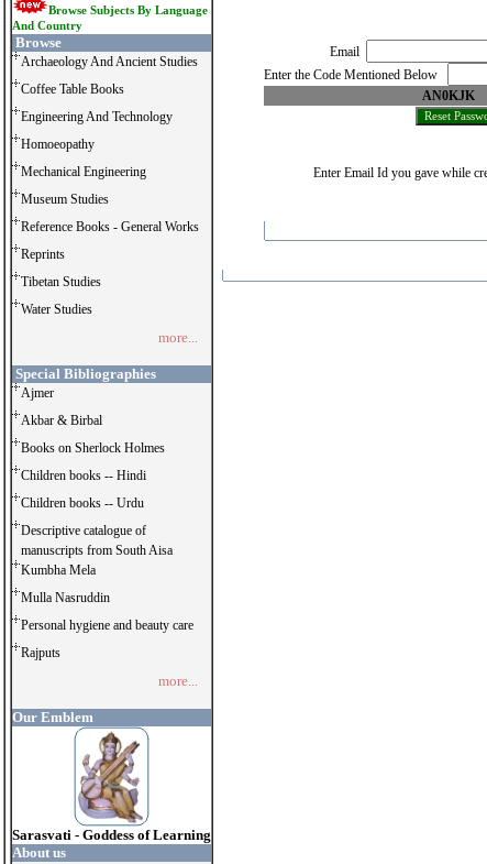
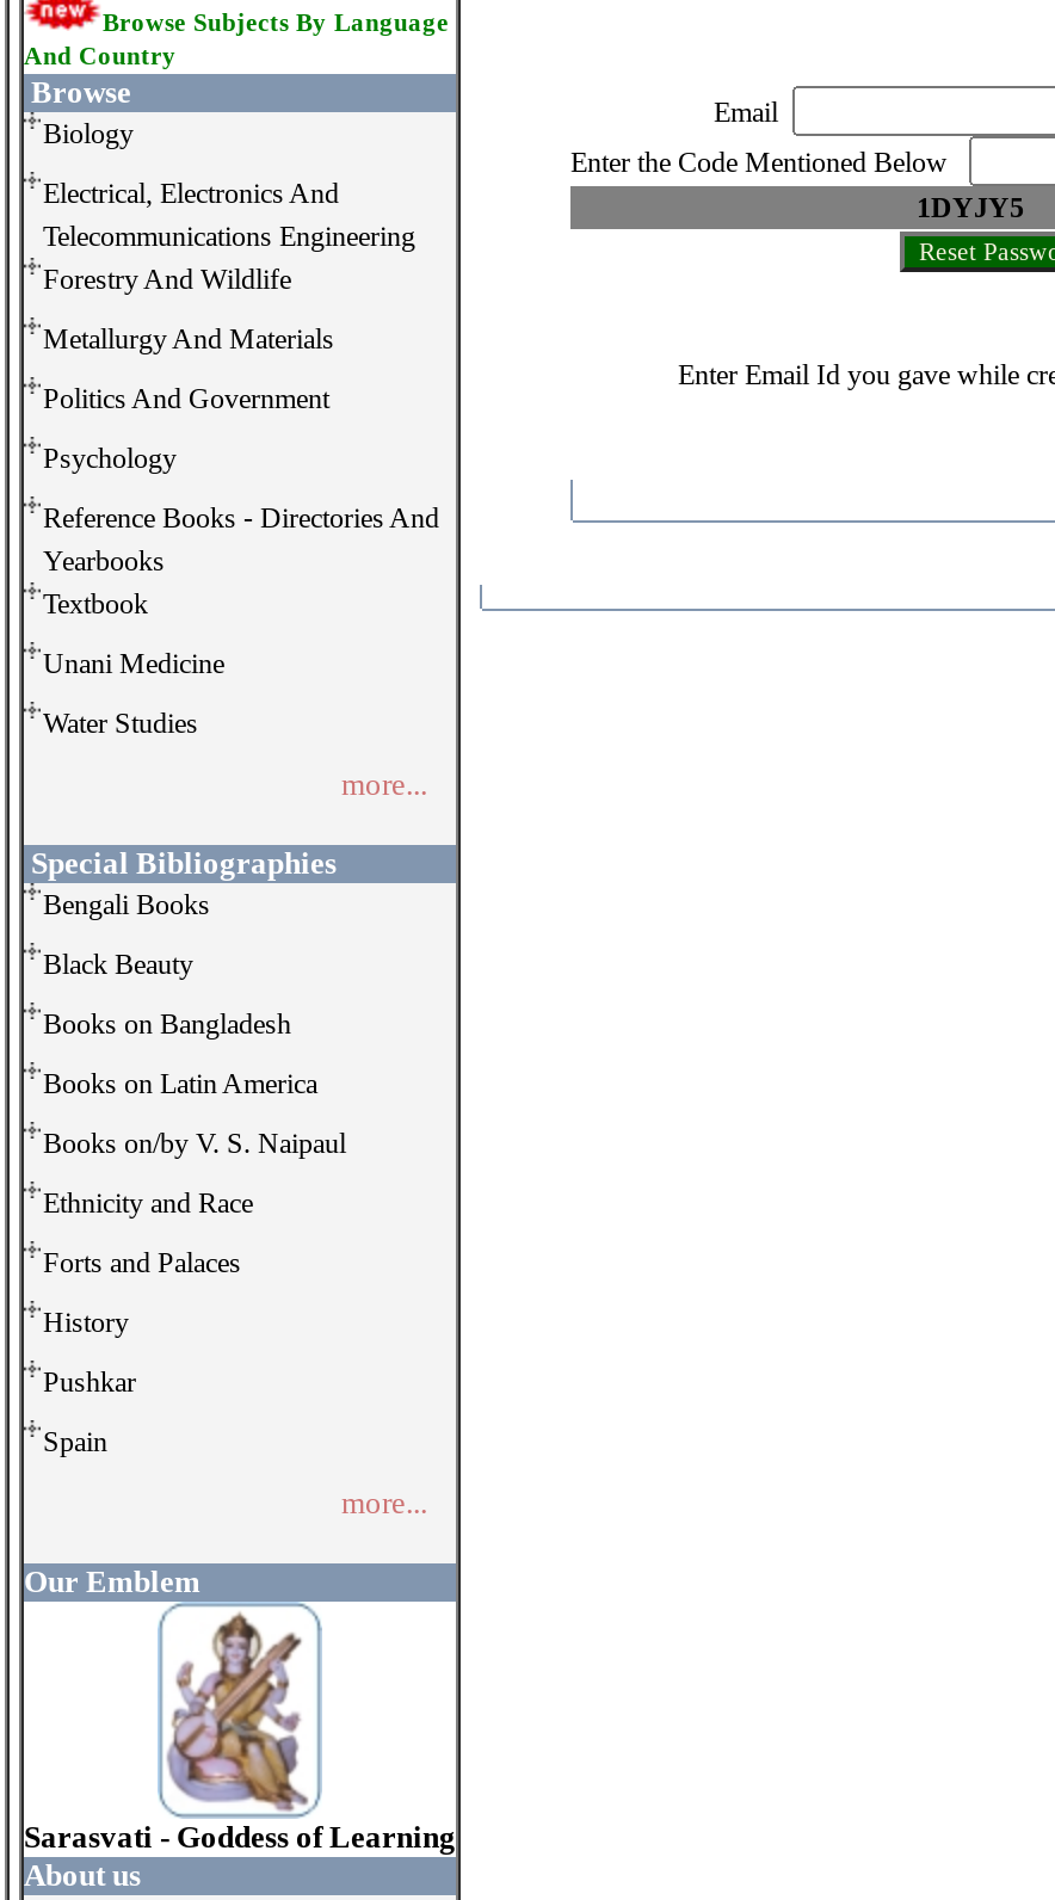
[21,54,199,289] Archaeology And Ancient Studies | Coffee Table Books | Engineering And Technology | Homoeopathy | Mechanical Engineering | Museum Studies | Reference Books - General Works | Reprints | Tibetan Studies -> [43,117,439,680] Biology | Electrical, Electronics And | Telecommunications Engineering | Forestry And Wildlife | Metallurgy And Materials | Politics And Government | Psychology | Reference Books - Directories And | Yearbooks | Textbook | Unani Medicine
[422,88,474,103] AN0KJK -> [917,191,1024,224] 1DYJY5
[21,385,193,660] Ajmer | Akbar & Birbal | Books on Sherlock Holmes | Children books -- Hindi | Children books -- Urdu | Descriptive catalogue of | manuscripts from South Aisa | Kumbha Mela | Mulla Nasruddin | Personal hygiene and beauty care | Rajputs -> [43,888,346,1458] Bengali Books | Black Beauty | Books on Bangladesh | Books on Latin America | Books on/by V. S. Naipaul | Ethnicity and Race | Forts and Palaces | History | Pushkar | Spain

